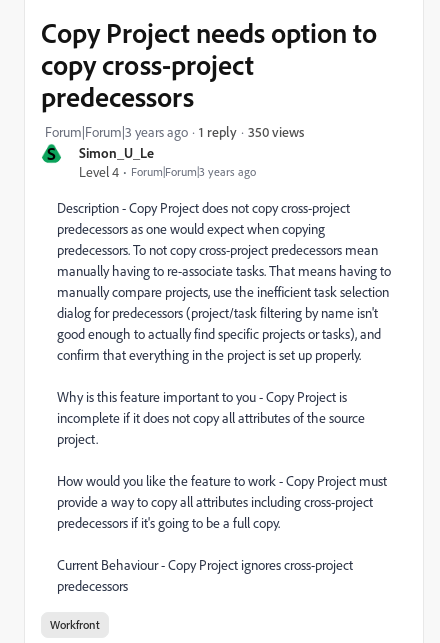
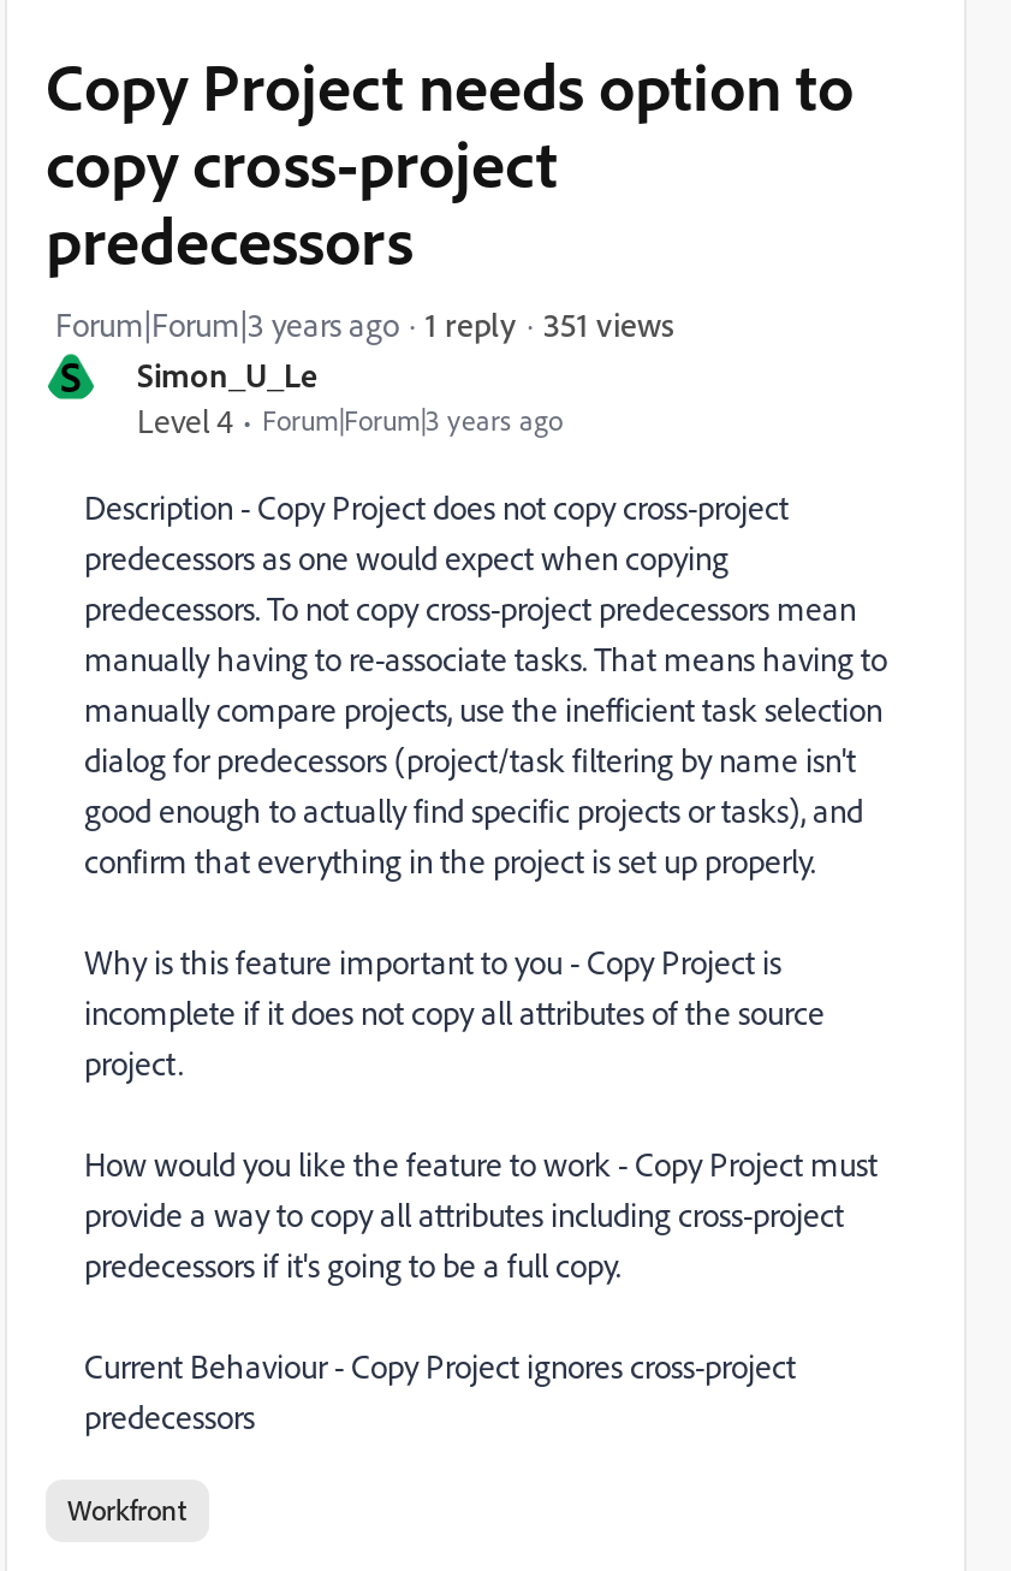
[248,122,304,139] 350 views -> [543,302,673,343] 351 views

